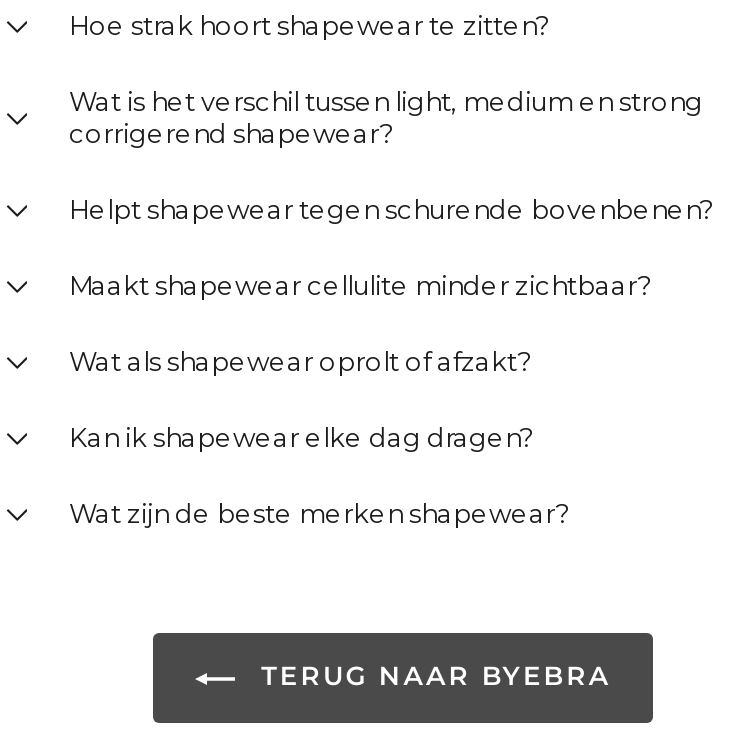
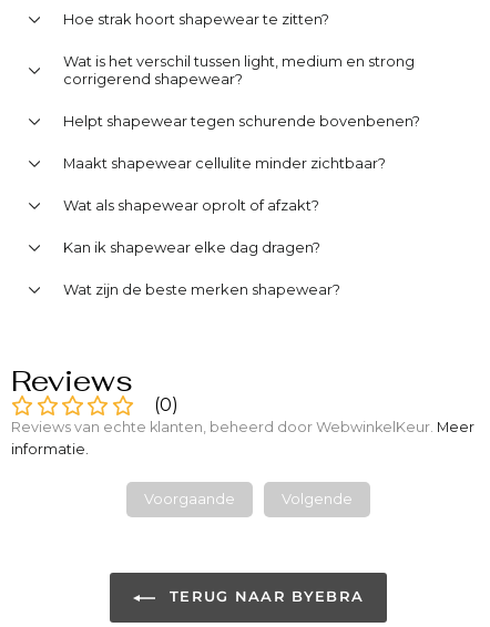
none -> [11,362,474,507] Reviews | (0) | Reviews van echte klanten, beheerd door WebwinkelKeur. Meer | informatie. | Voorgaande | Volgende

